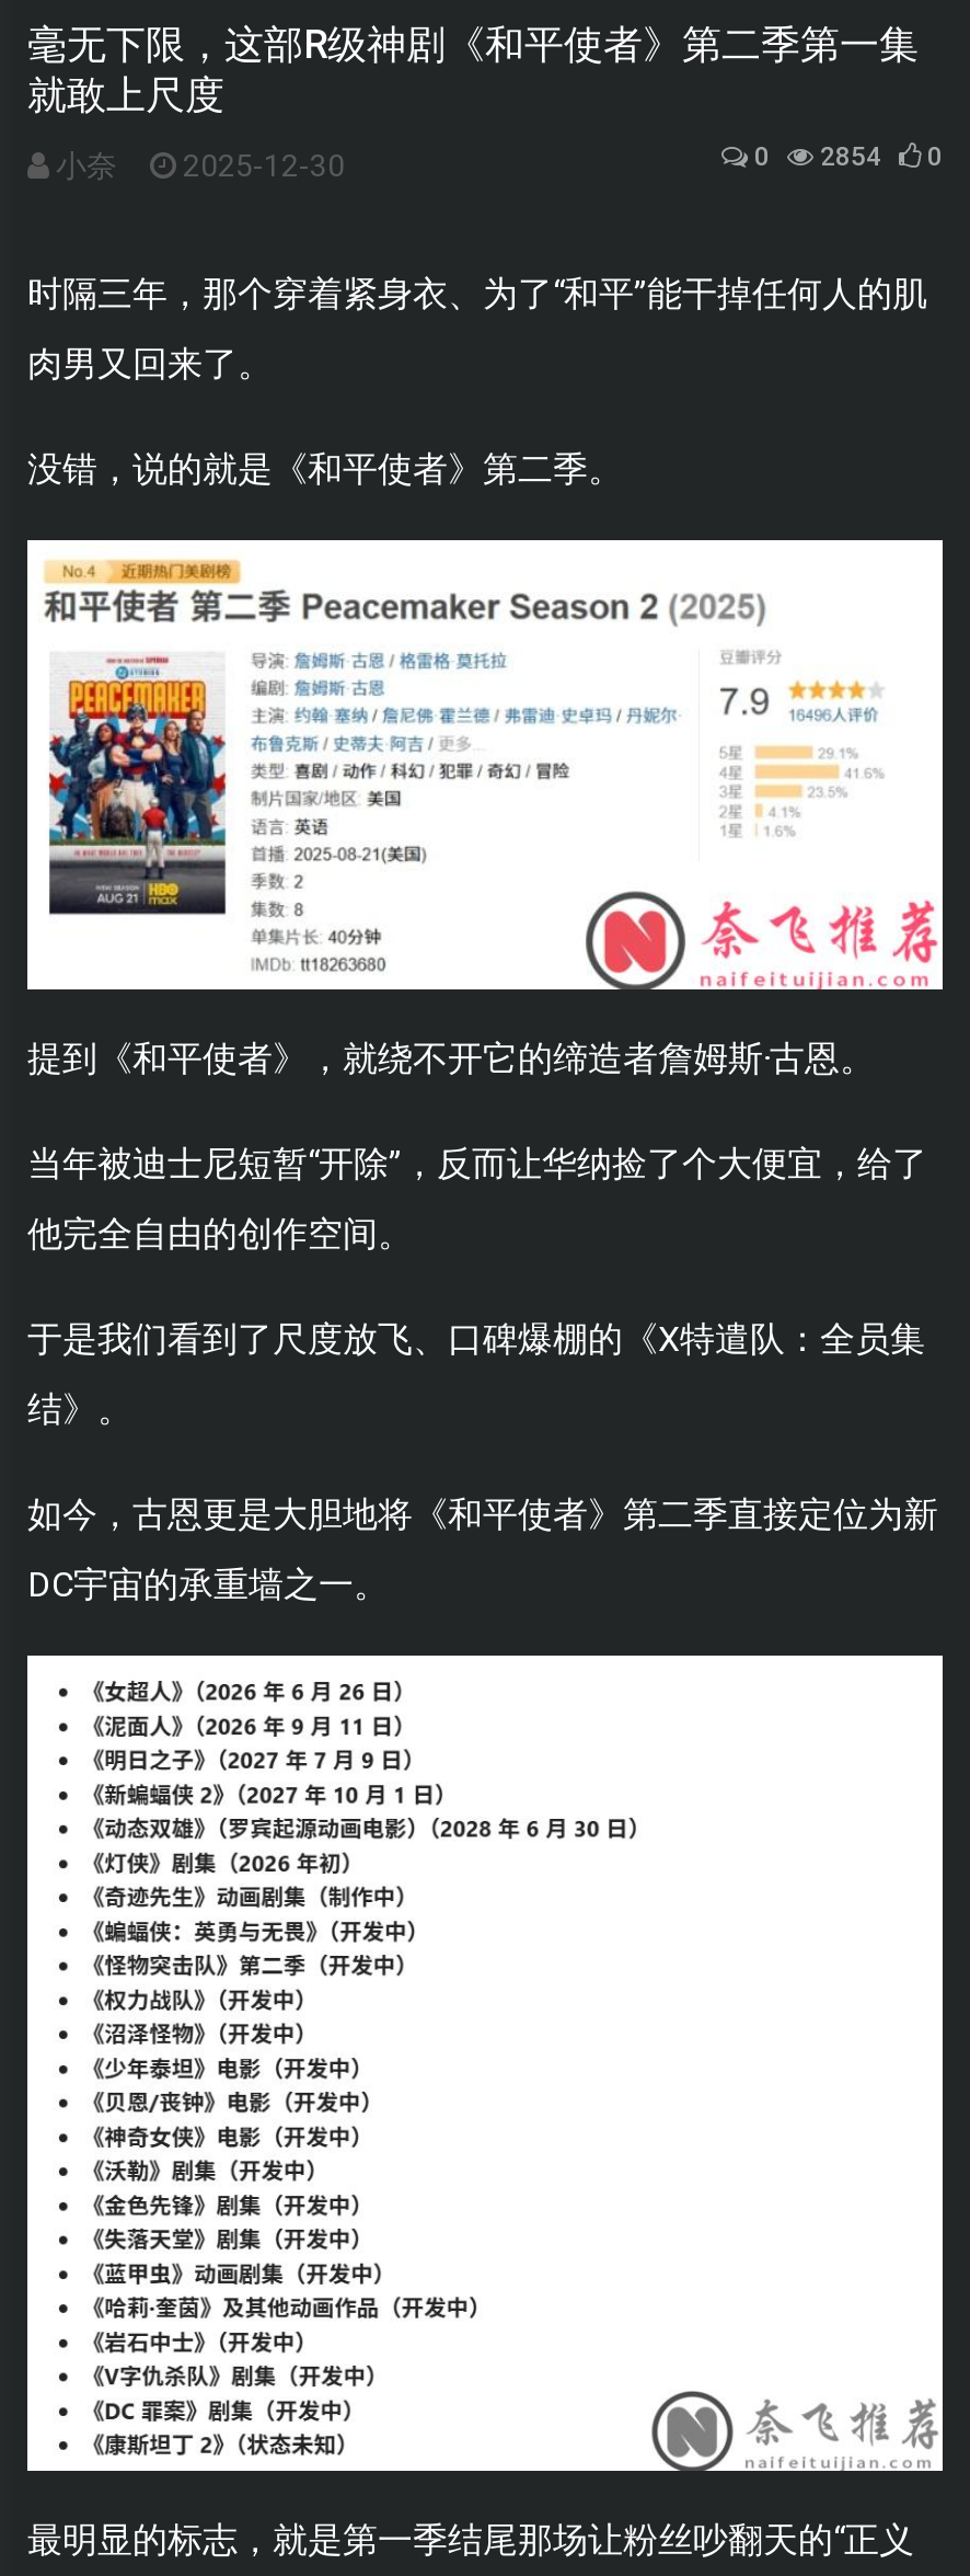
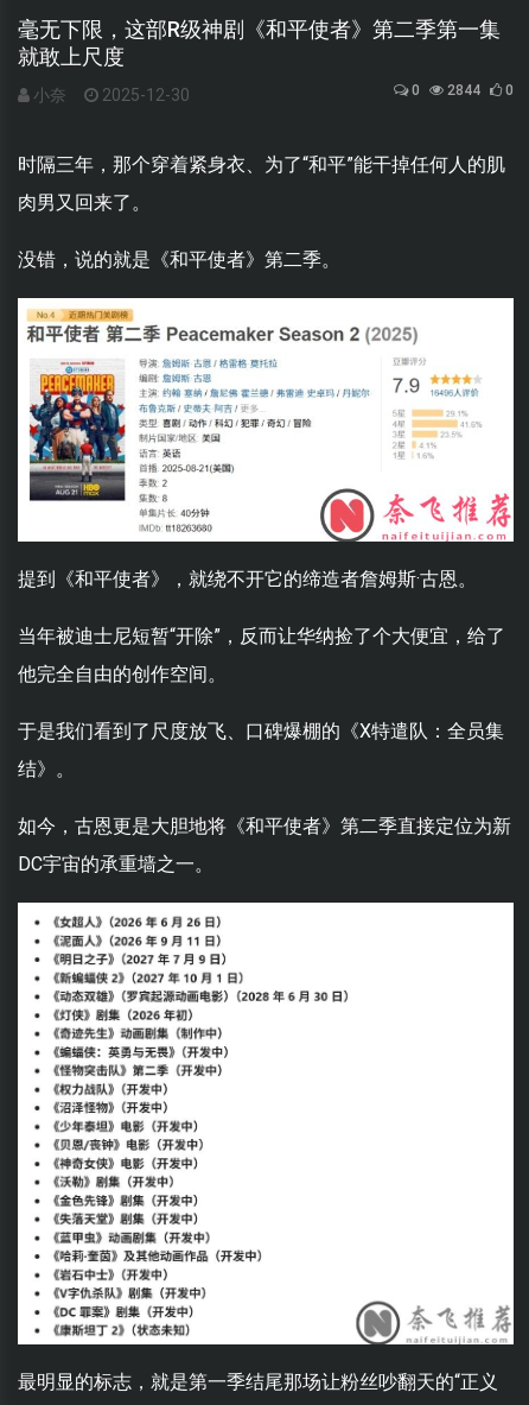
[748,141,943,172] 0 2854 0 -> [408,82,514,99] 0 2844 0

